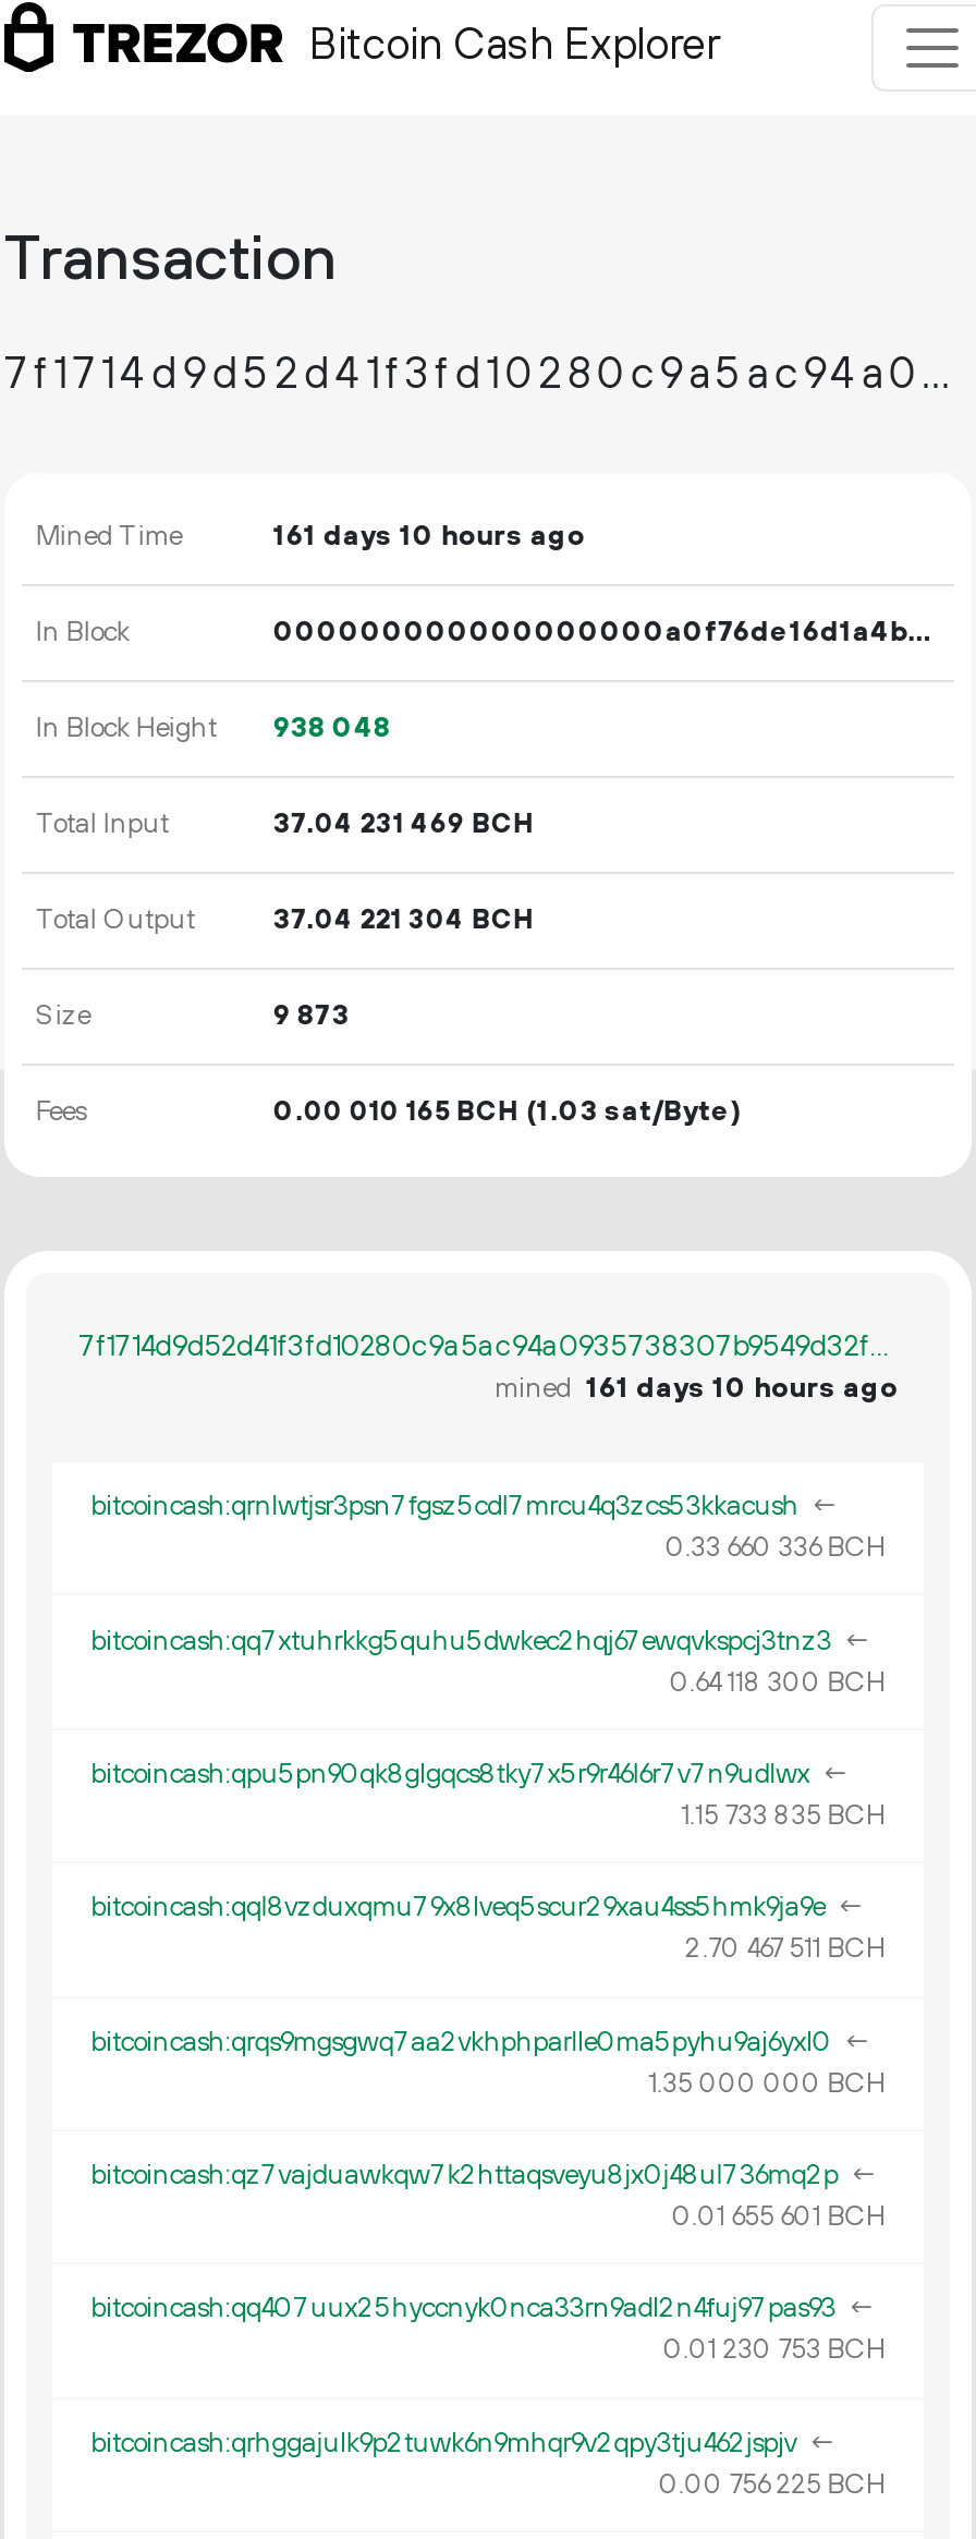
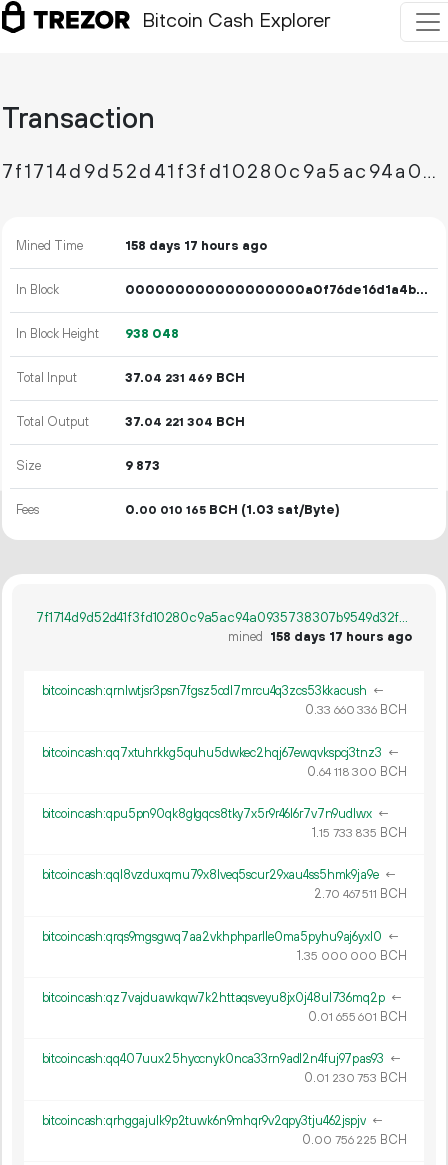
[273,519,585,554] 161 days 10 hours ago -> [125,238,267,254] 158 days 17 hours ago
[495,1371,898,1406] mined 161 days 10 hours ago -> [228,629,412,645] mined 158 days 17 hours ago

